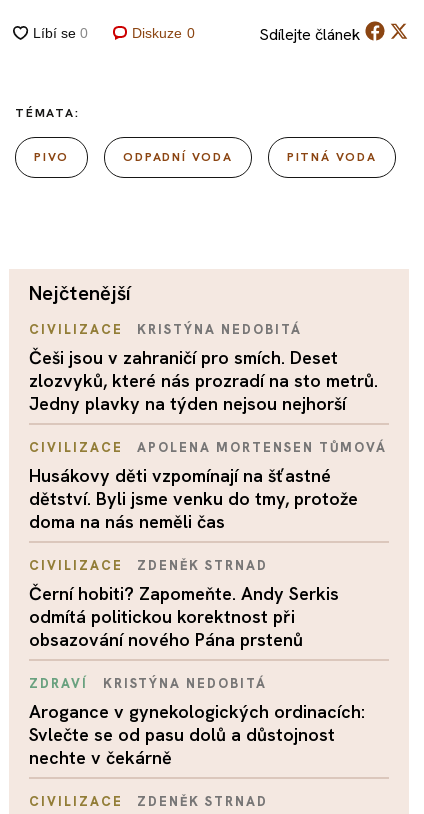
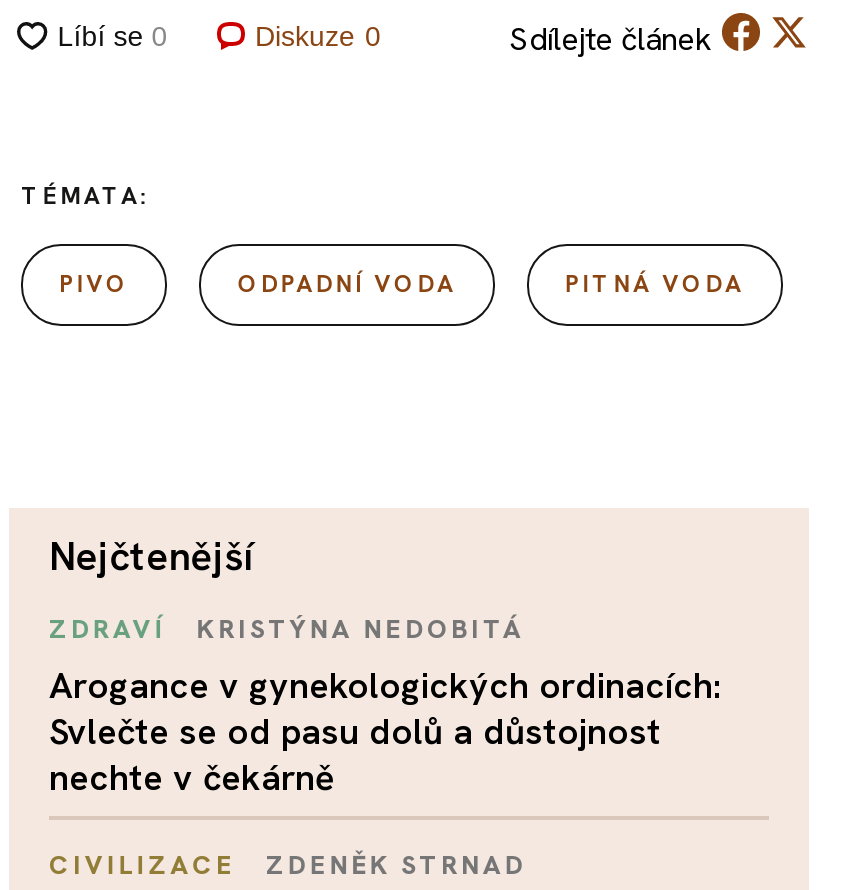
[29,320,387,650] CIVILIZACE | KRISTÝNA NEDOBITÁ | Češi jsou v zahraničí pro smích. Deset | zlozvyků, které nás prozradí na sto metrů. | Jedny plavky na týden nejsou nejhorší | CIVILIZACE | APOLENA MORTENSEN TŮMOVÁ | Husákovy děti vzpomínají na šťastné | dětství. Byli jsme venku do tmy, protože | doma na nás neměli čas | CIVILIZACE | ZDENĚK STRNAD | Černí hobiti? Zapomeňte. Andy Serkis | odmítá politickou korektnost při | obsazování nového Pána prstenů -> none

